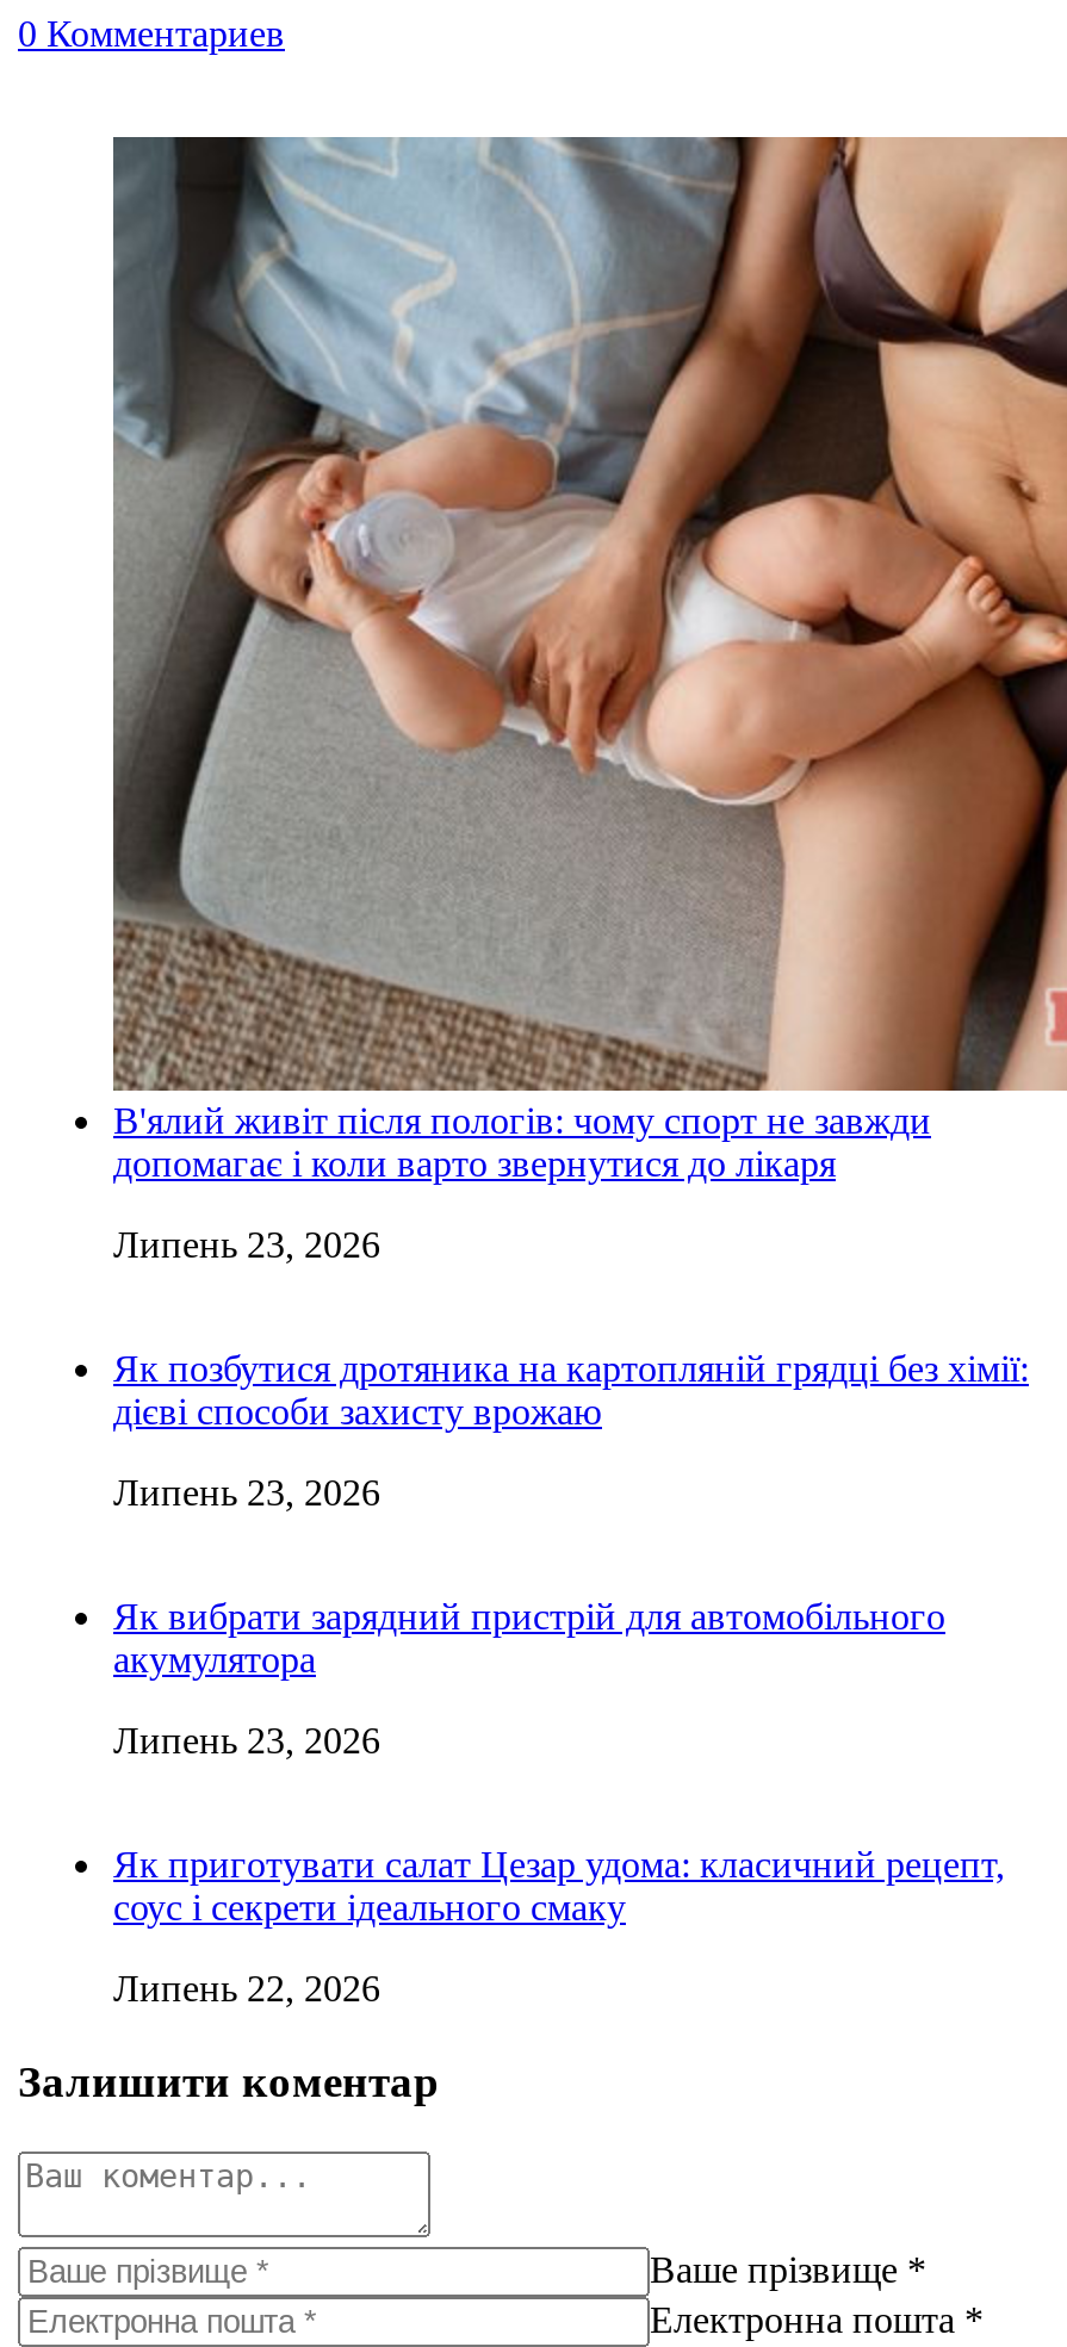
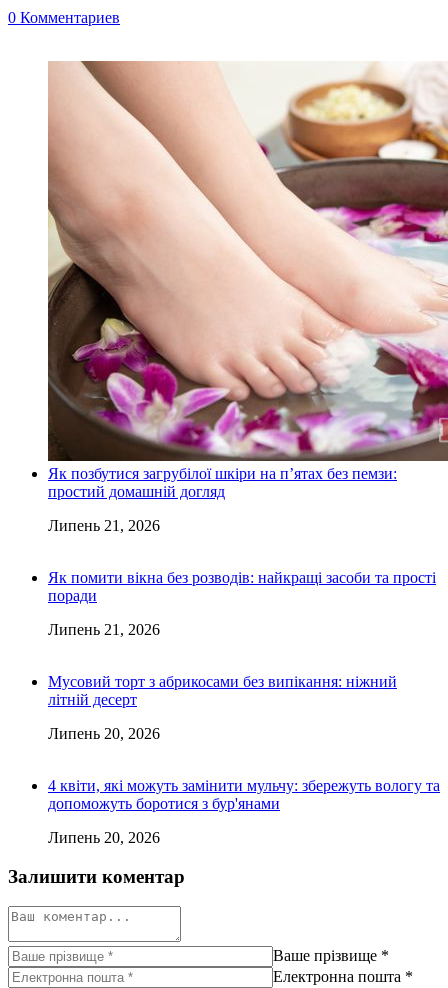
[111,135,1060,1183] [image] | В'ялий живіт після пологів: чому спорт не завжди | допомагає і коли варто звернутися до лікаря -> [47,60,445,500] [image] | Як позбутися загрубілої шкіри на п’ятах без пемзи: | простий домашній догляд
[113,1224,380,1264] Липень 23, 2026 -> [48,517,160,534] Липень 21, 2026
[113,1348,1029,1431] Як позбутися дротяника на картопляній грядці без хімії: | дієві способи захисту врожаю -> [48,569,436,604] Як помити вікна без розводів: найкращі засоби та прості | поради
[113,1472,380,1512] Липень 23, 2026 -> [48,621,160,638] Липень 21, 2026
[113,1596,945,1679] Як вибрати зарядний пристрій для автомобільного | акумулятора -> [48,673,397,708] Мусовий торт з абрикосами без випікання: ніжний | літній десерт
[113,1720,380,1760] Липень 23, 2026 -> [48,725,160,742] Липень 20, 2026
[113,1844,1005,1927] Як приготувати салат Цезар удома: класичний рецепт, | соус і секрети ідеального смаку -> [48,777,440,812] 4 квіти, які можуть замінити мульчу: збережуть вологу та | допоможуть боротися з бур'янами
[113,1968,380,2008] Липень 22, 2026 -> [48,829,160,846] Липень 20, 2026

